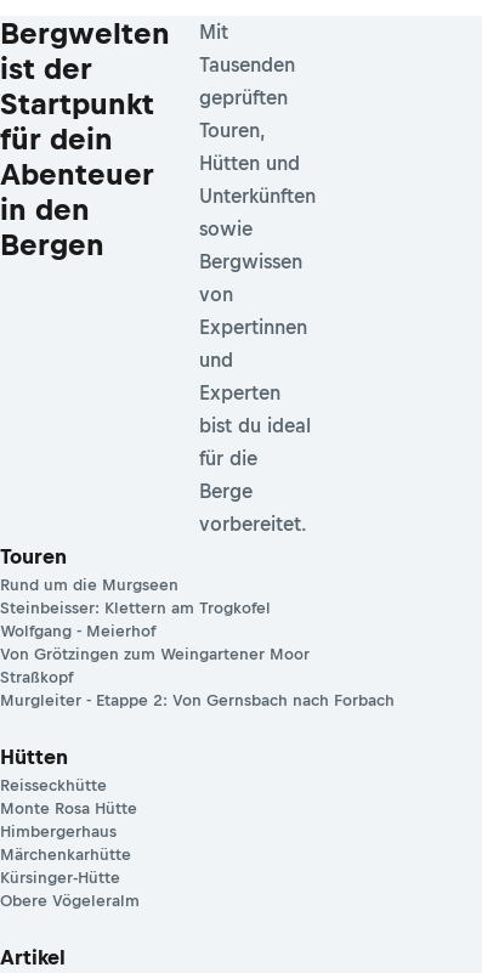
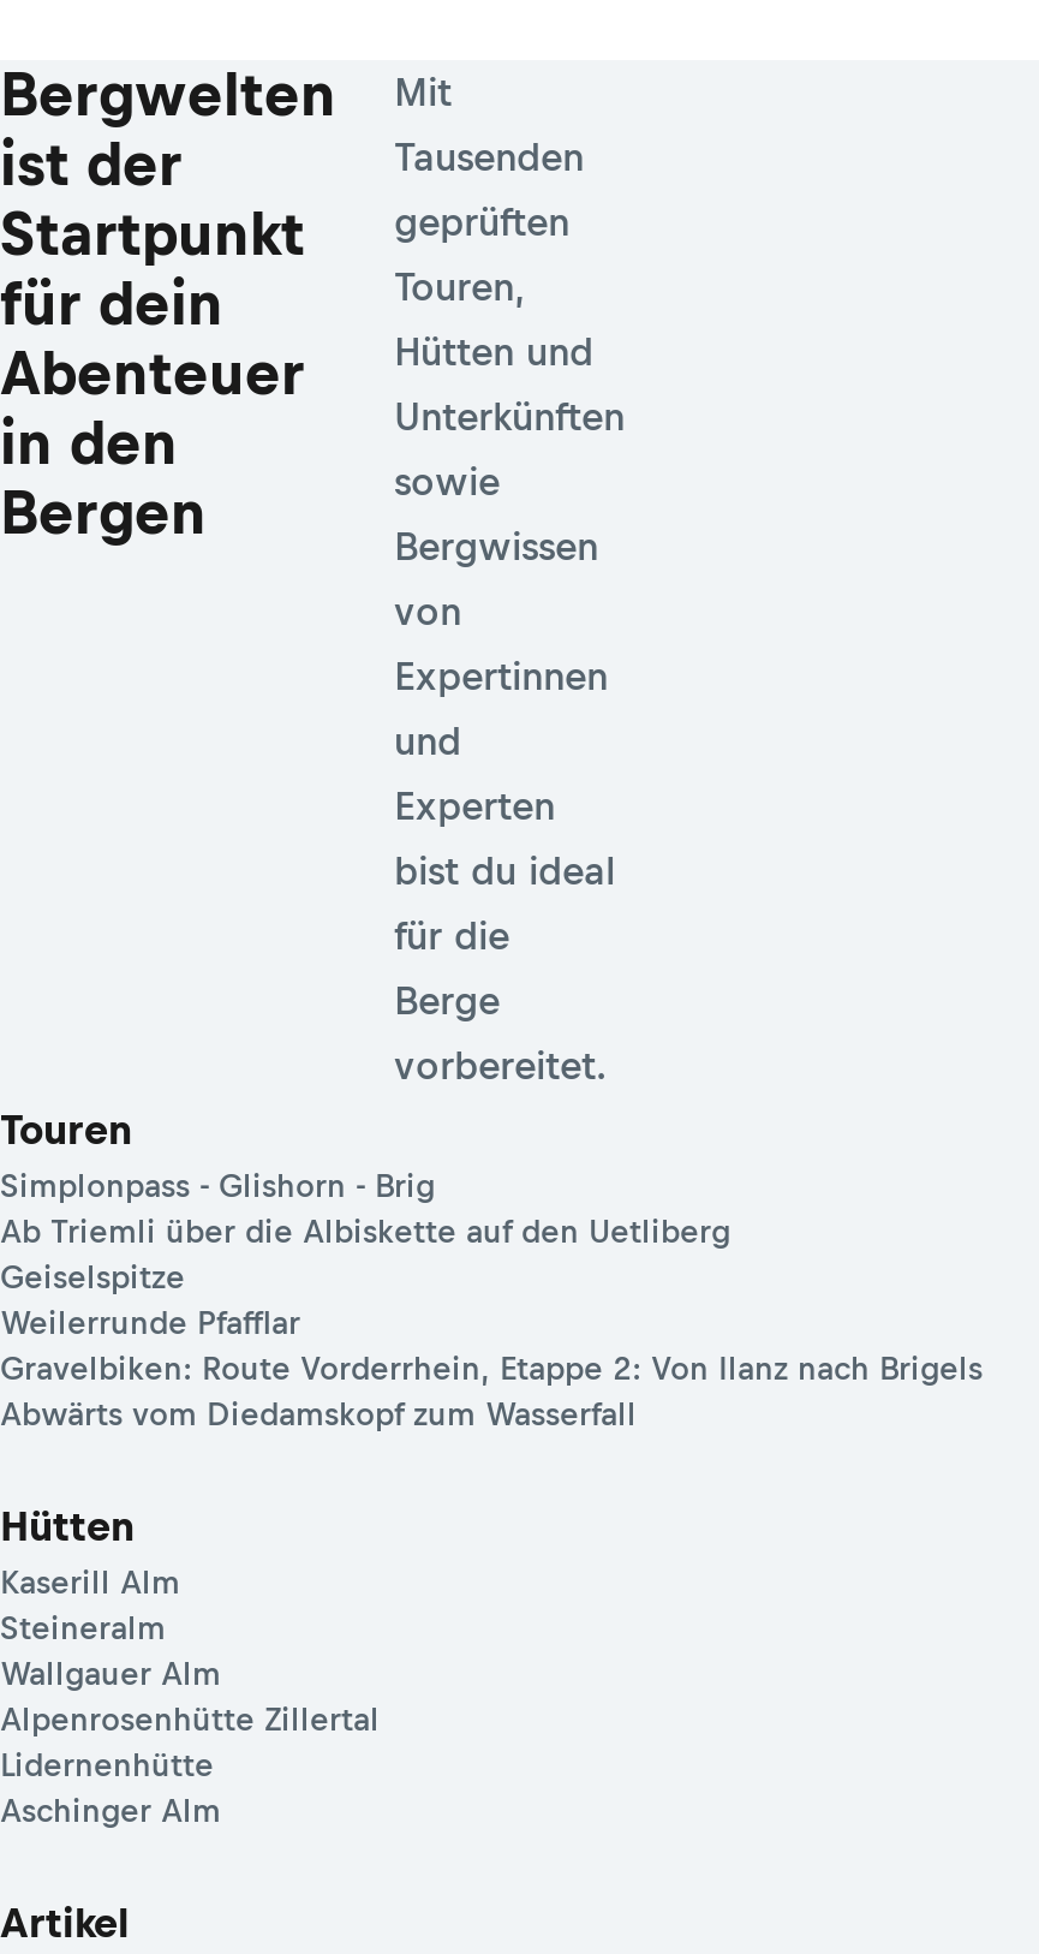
[0,576,395,710] Rund um die Murgseen | Steinbeisser: Klettern am Trogkofel | Wolfgang - Meierhof | Von Grötzingen zum Weingartener Moor | Straßkopf | Murgleiter - Etappe 2: Von Gernsbach nach Forbach -> [0,1169,983,1433] Simplonpass - Glishorn - Brig | Ab Triemli über die Albiskette auf den Uetliberg | Geiselspitze | Weilerrunde Pfafflar | Gravelbiken: Route Vorderrhein, Etappe 2: Von Ilanz nach Brigels | Abwärts vom Diedamskopf zum Wasserfall
[0,777,140,910] Reisseckhütte | Monte Rosa Hütte | Himbergerhaus | Märchenkarhütte | Kürsinger-Hütte | Obere Vögeleralm -> [0,1565,380,1830] Kaserill Alm | Steineralm | Wallgauer Alm | Alpenrosenhütte Zillertal | Lidernenhütte | Aschinger Alm

